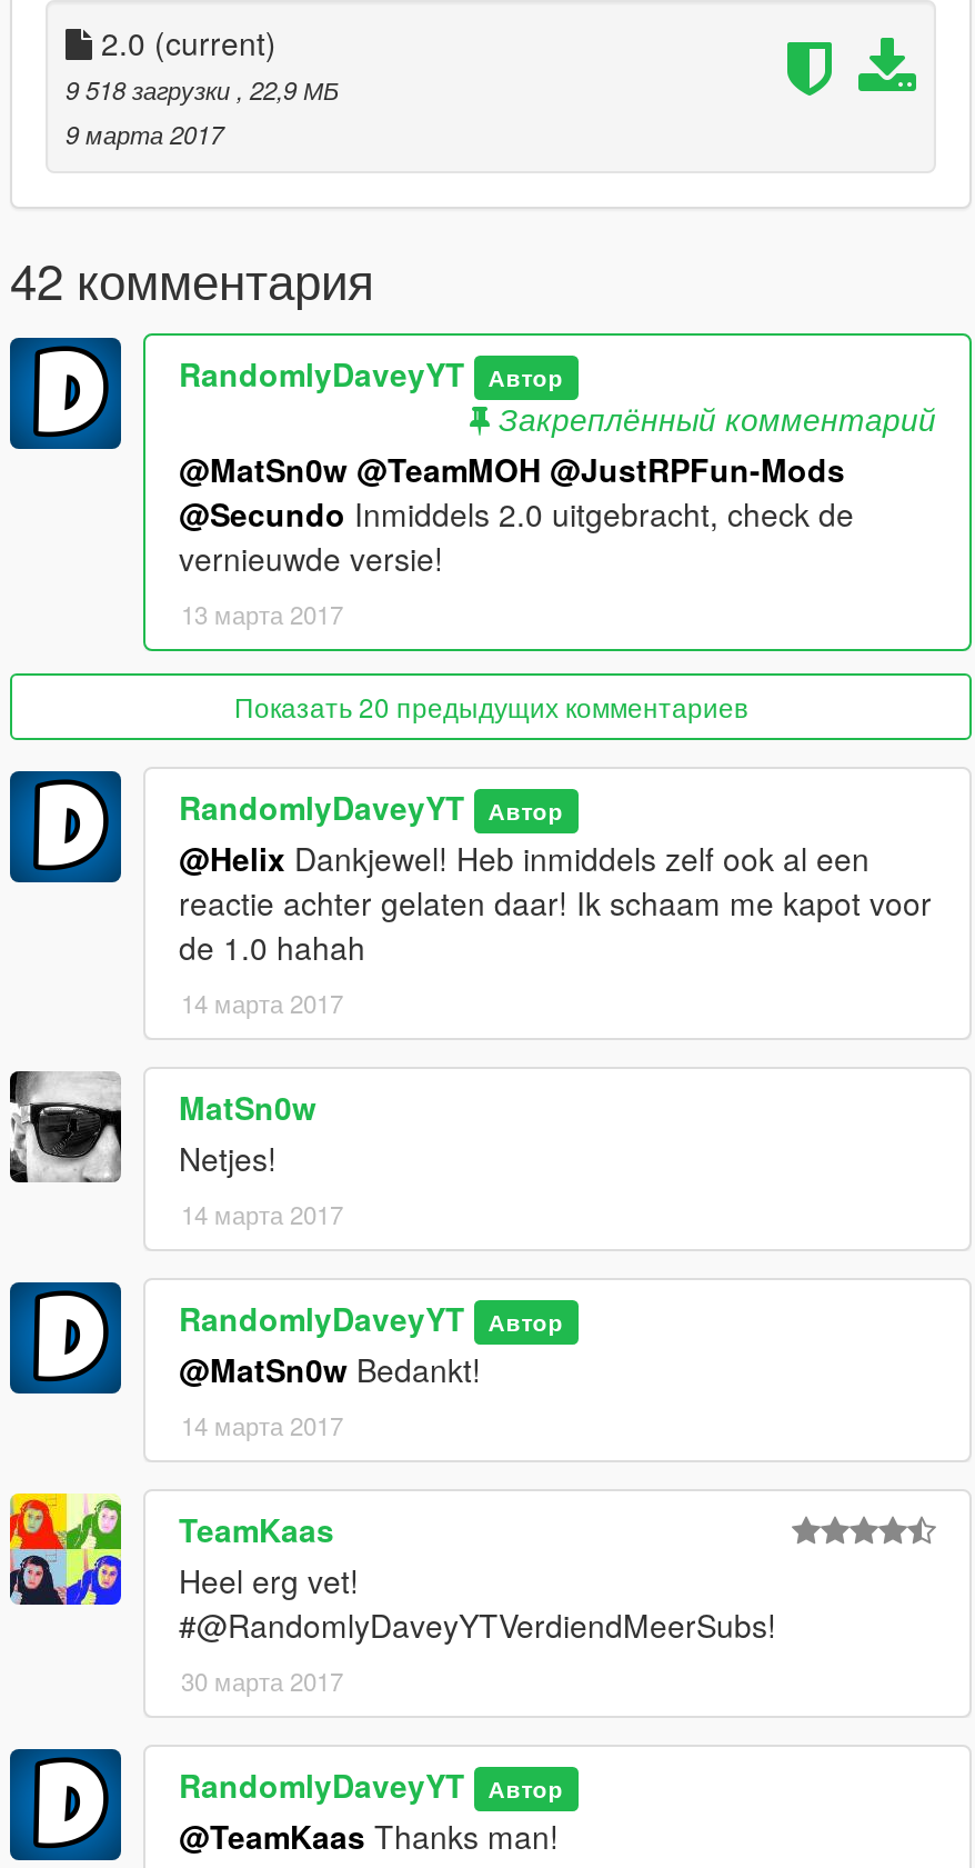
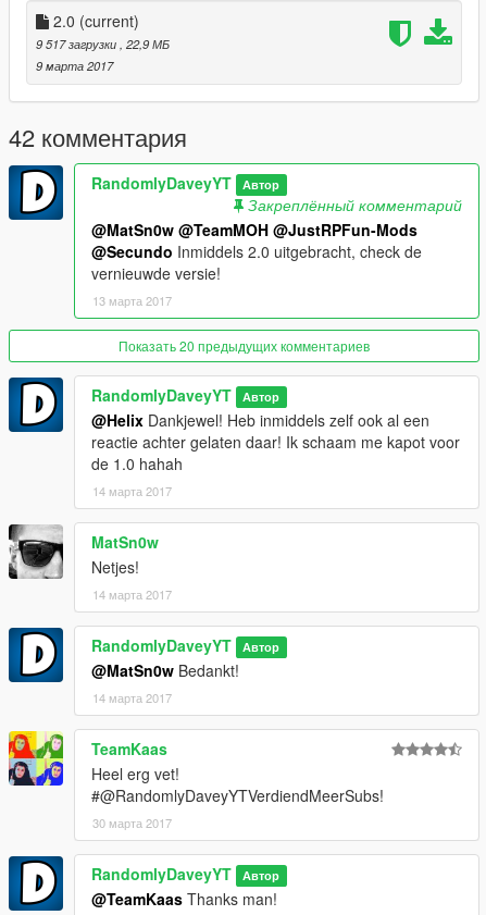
[66,72,339,107] 9 518 загрузки, 22,9 МБ -> [36,35,170,52] 9 517 загрузки, 22,9 МБ

